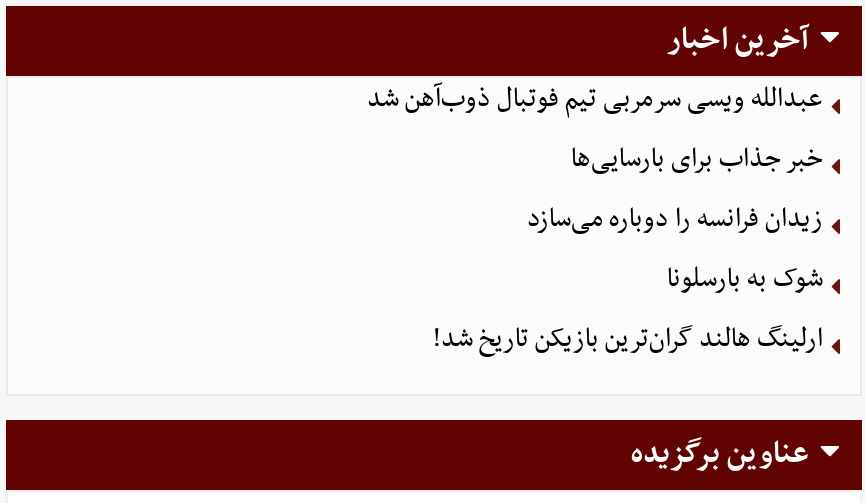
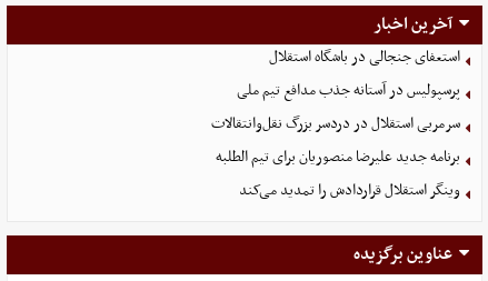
[367,76,823,362] عبدالله ویسی سرمربی تیم فوتبال ذوب‌آهن شد | خبر جذاب برای بارسایی‌ها | زیدان فرانسه را دوباره می‌سازد | شوک به بارسلونا | ارلینگ هالند گران‌ترین بازیکن تاریخ شد! -> [212,45,461,203] استعفای جنجالی در باشگاه استقلال | پرسپولیس در آستانه جذب مدافع تیم ملی | سرمربی استقلال در دردسر بزرگ نقل‌وانتقالات | برنامه جدید علیرضا منصوریان برای تیم الطلبه | وینگر استقلال قراردادش را تمدید می‌کند

